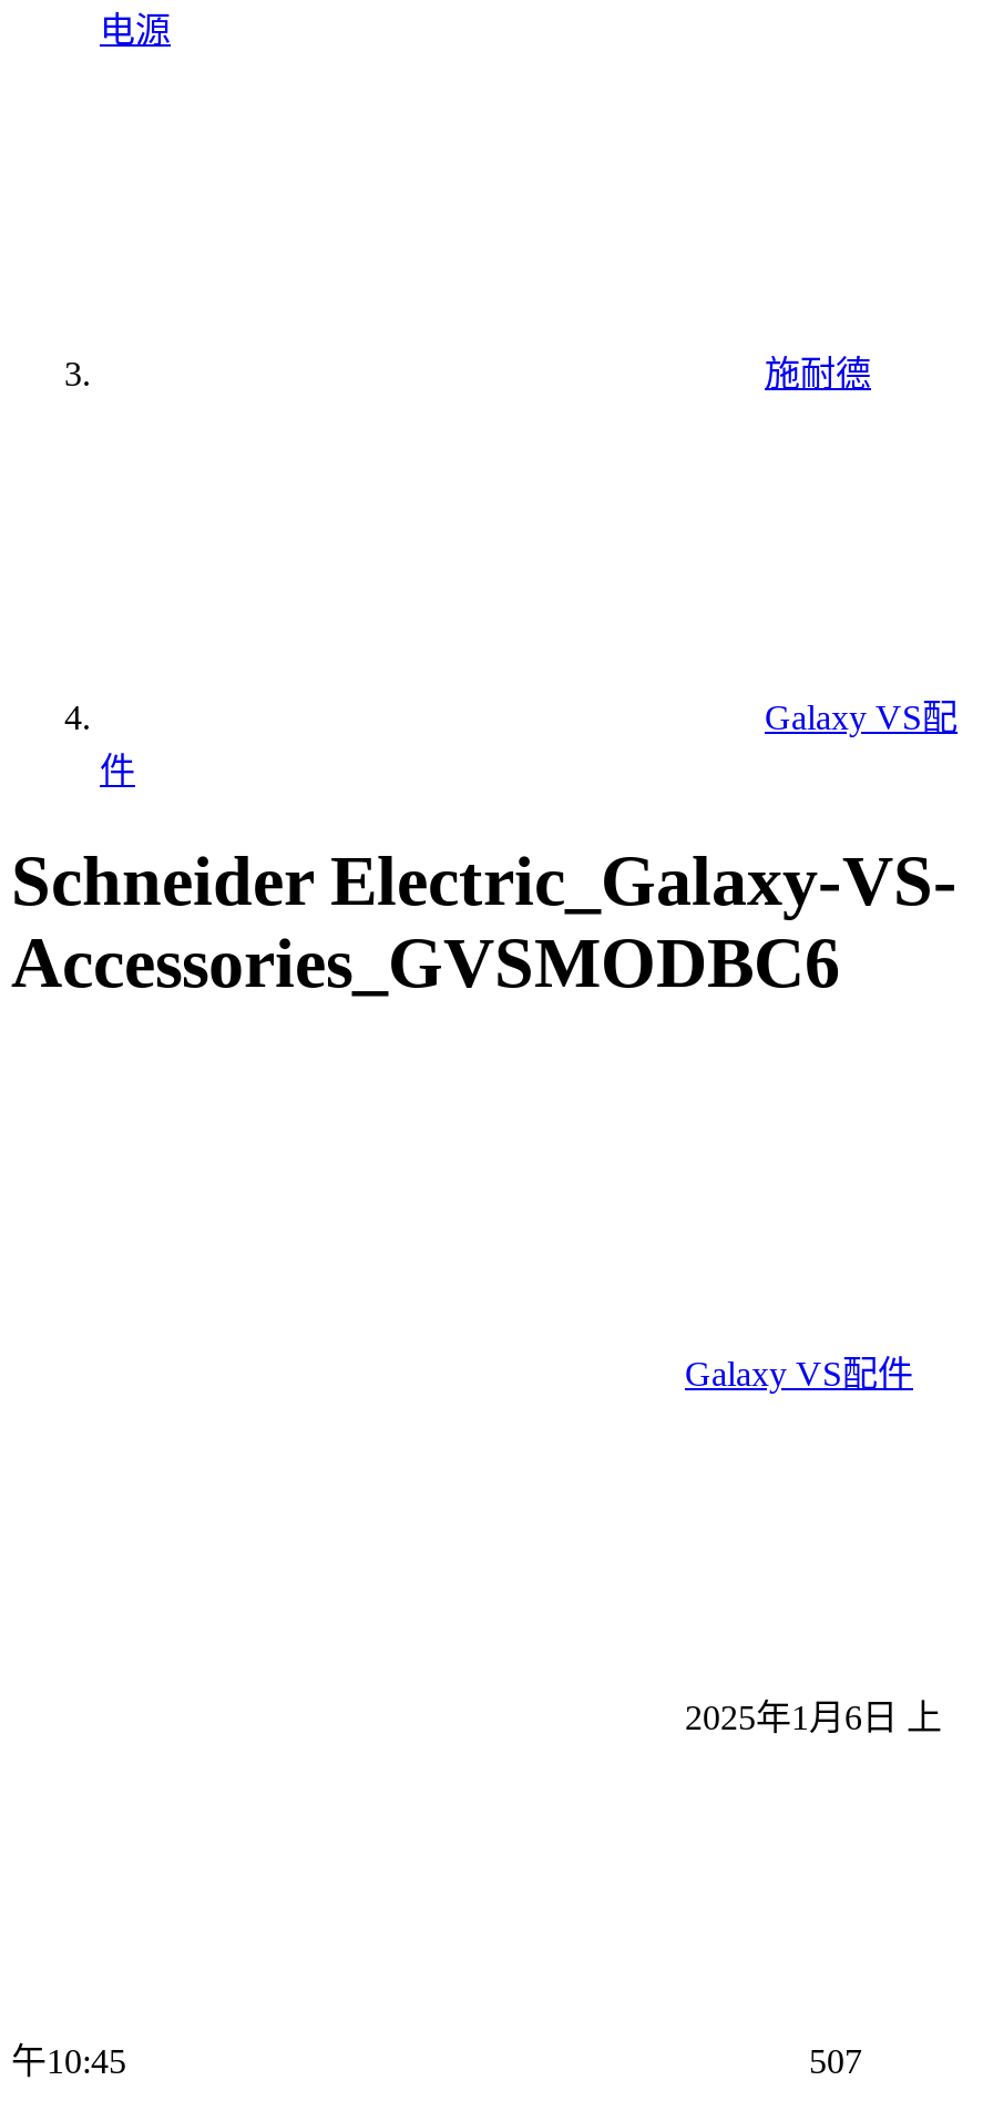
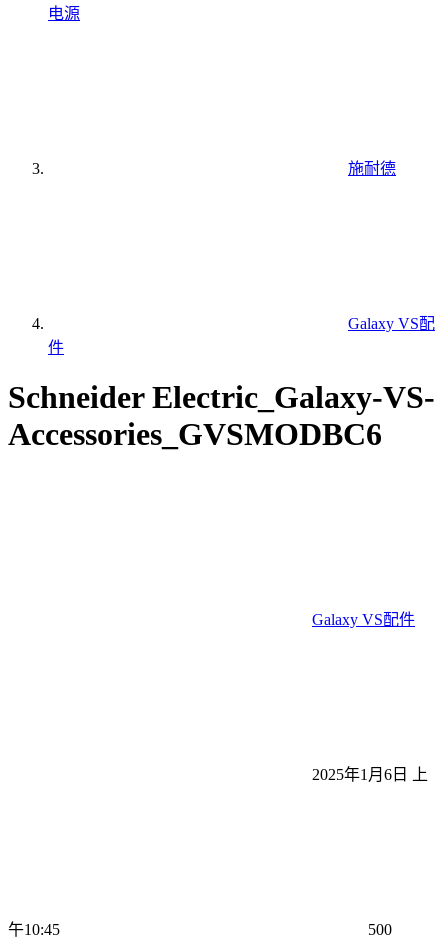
[800,2042,862,2080] 507 -> [364,921,392,938] 500

